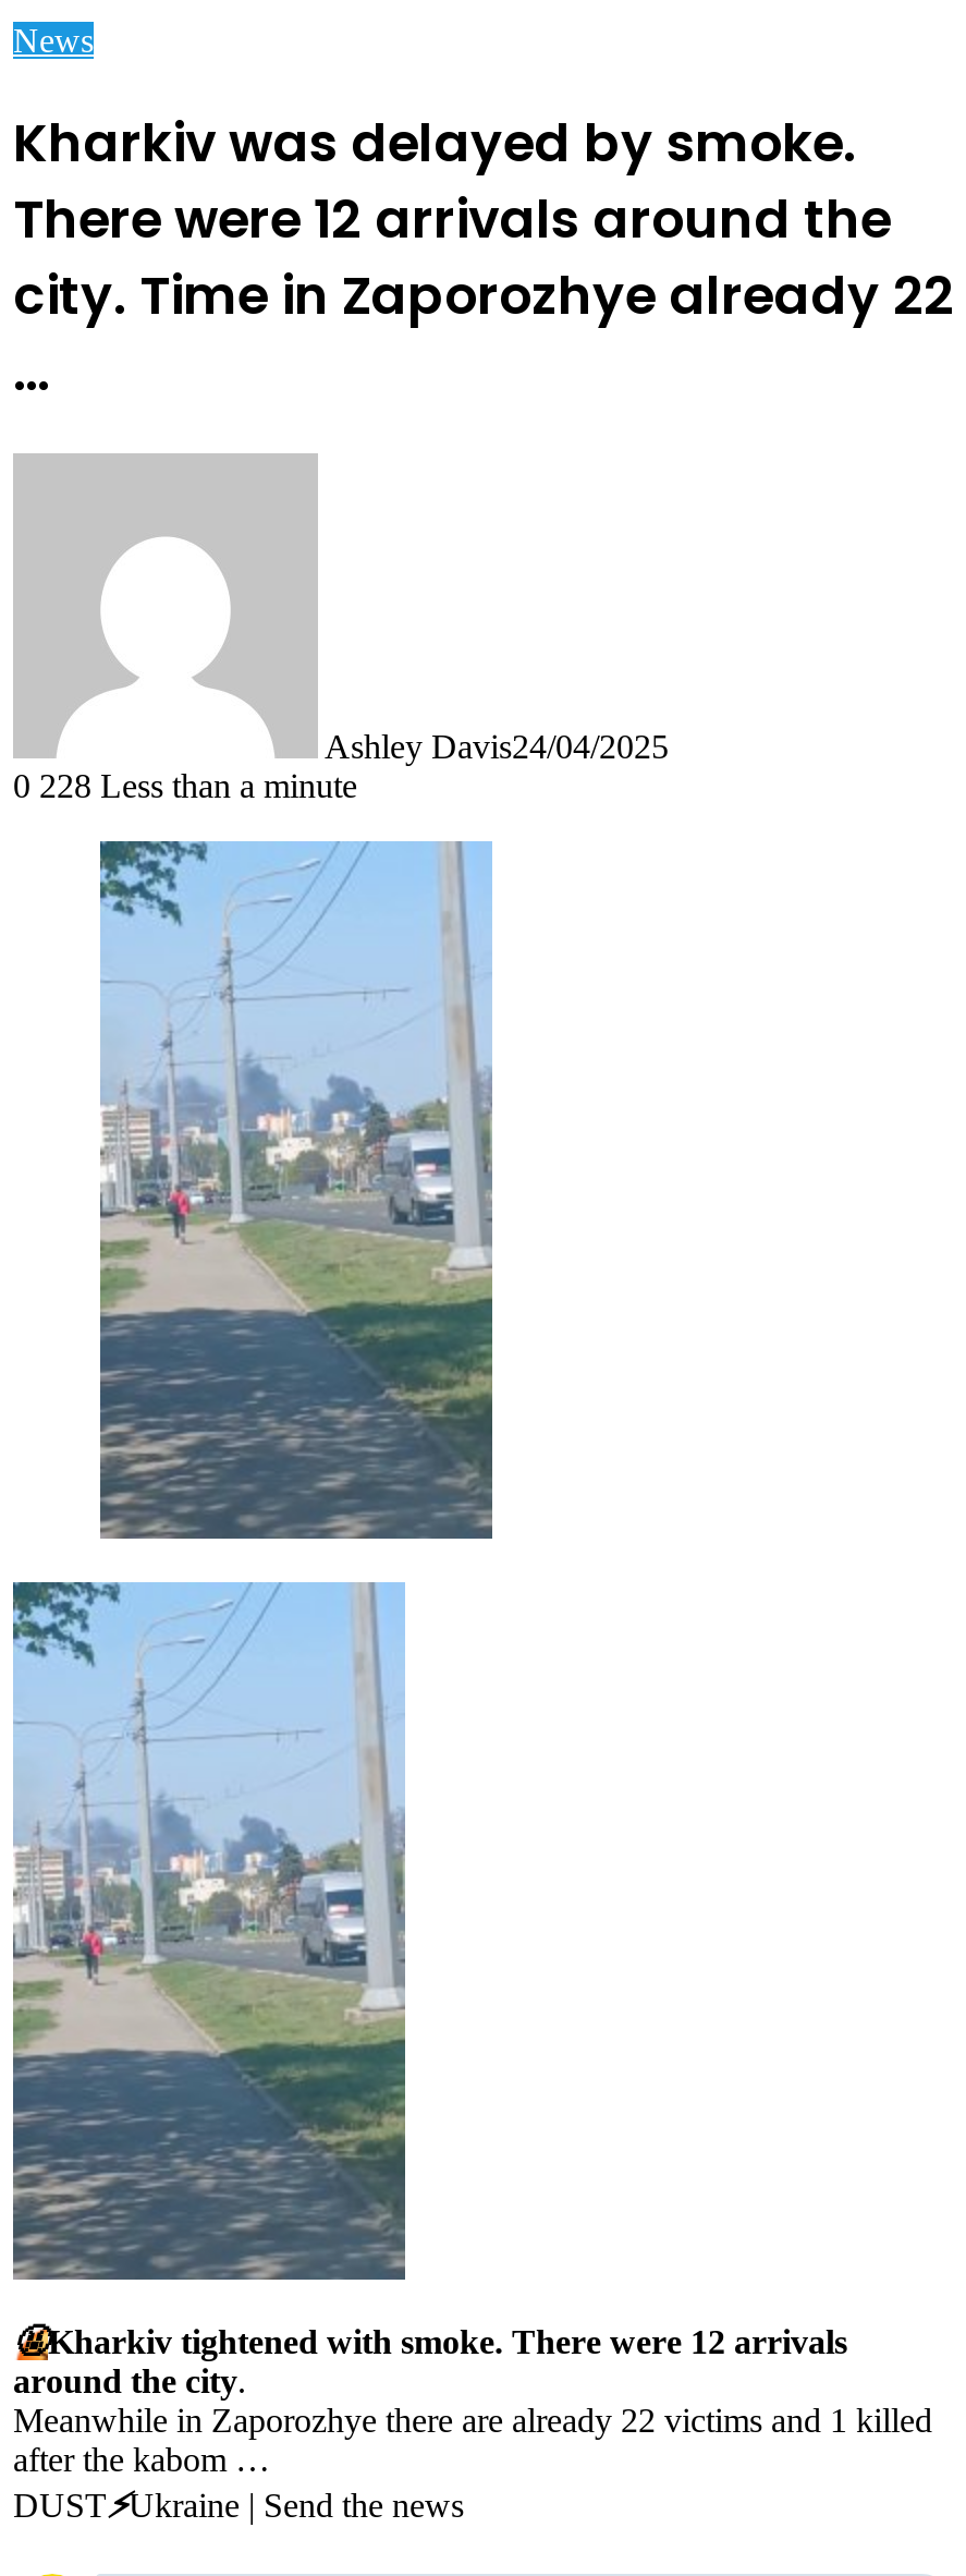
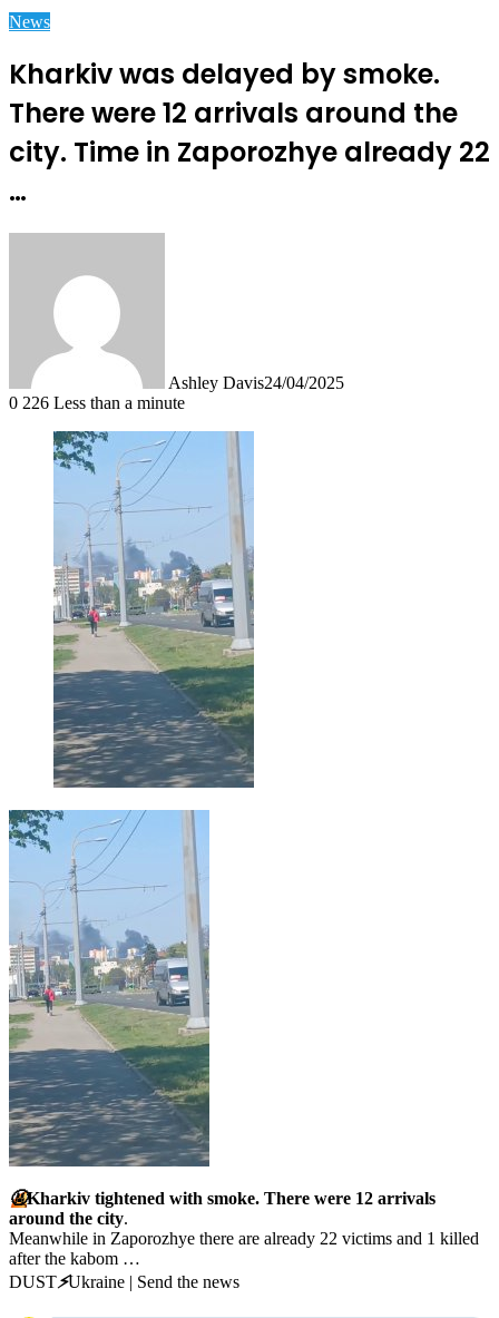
[13,767,357,804] 0 228 Less than a minute -> [9,393,185,412] 0 226 Less than a minute

